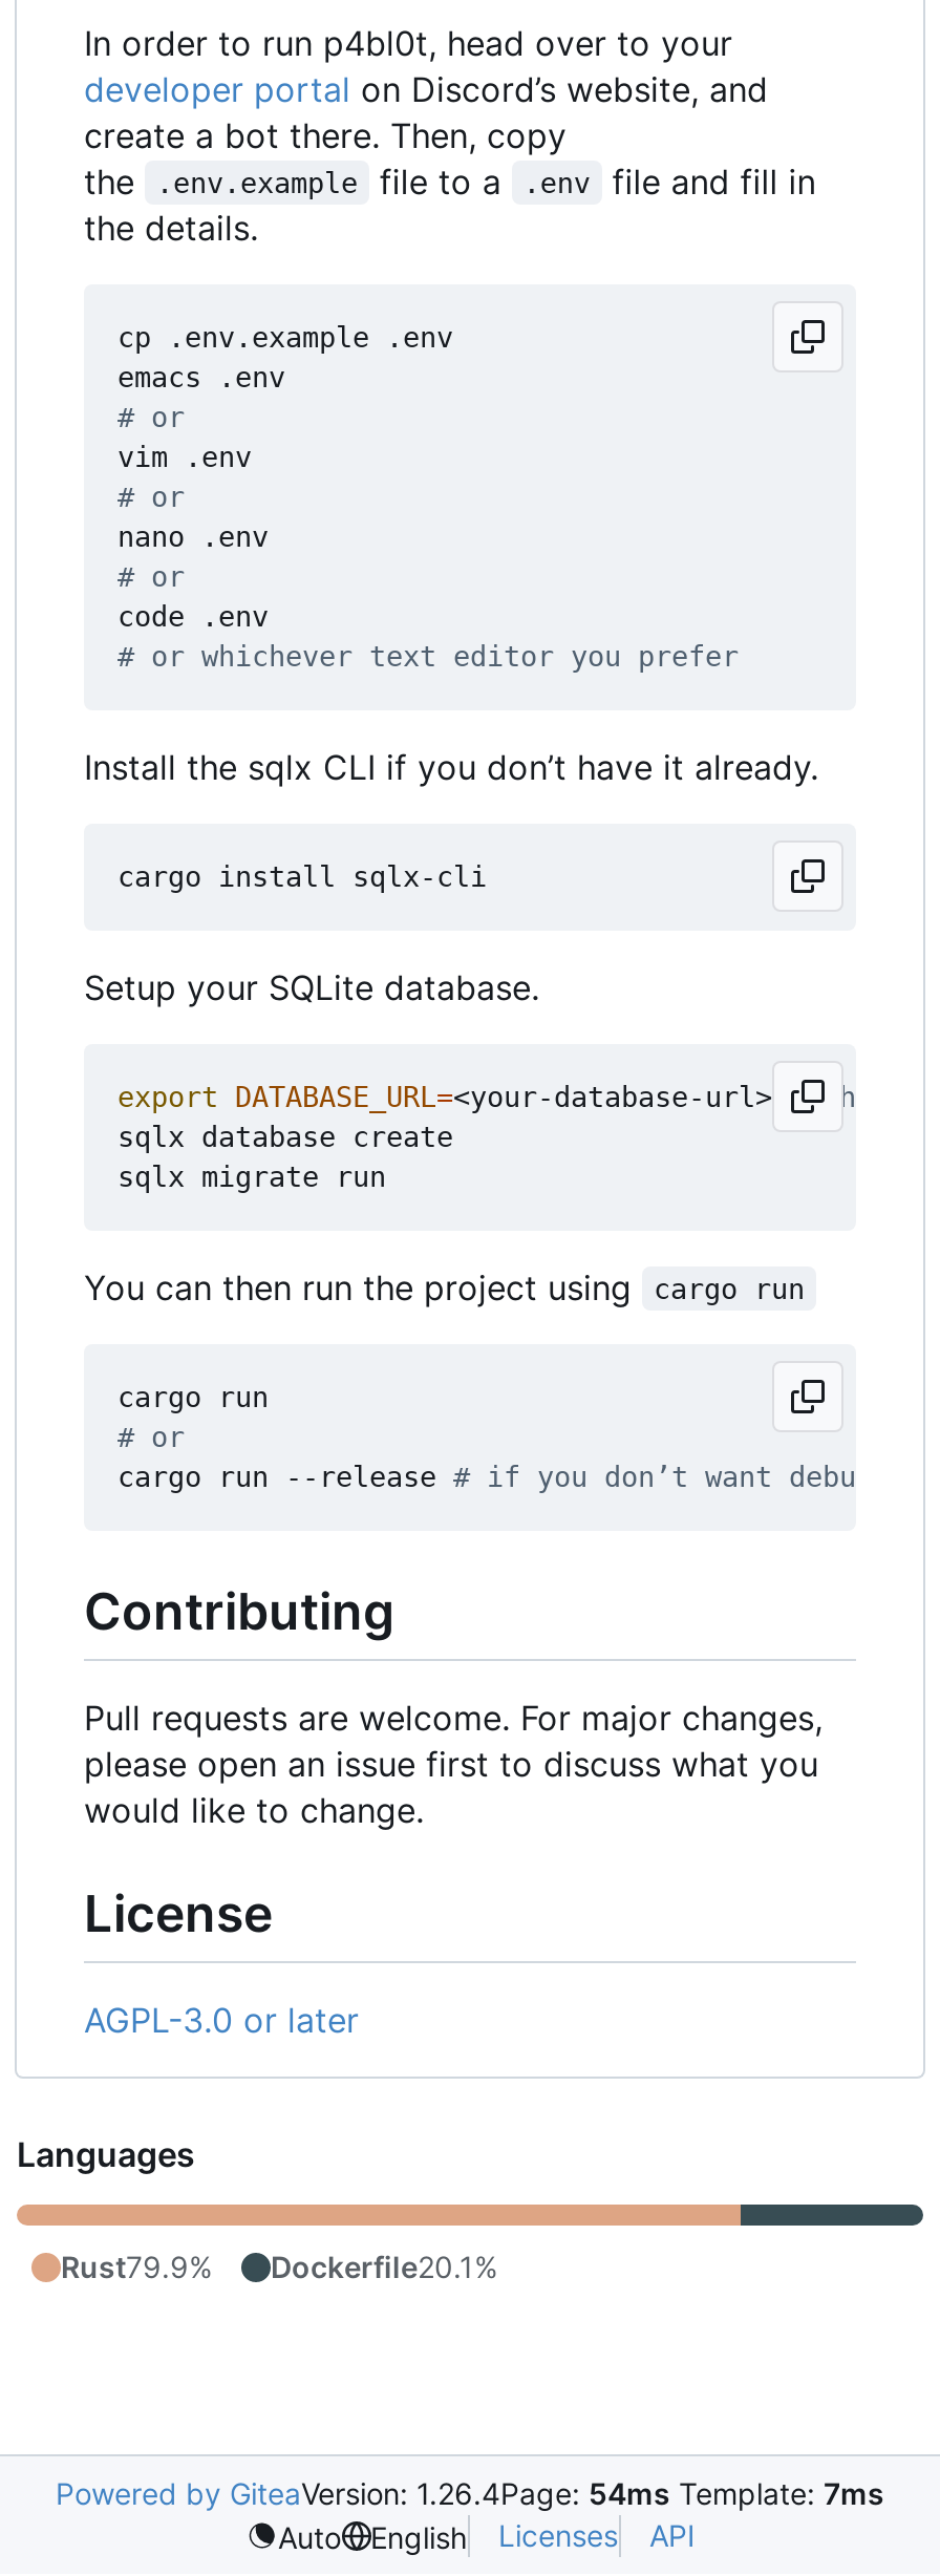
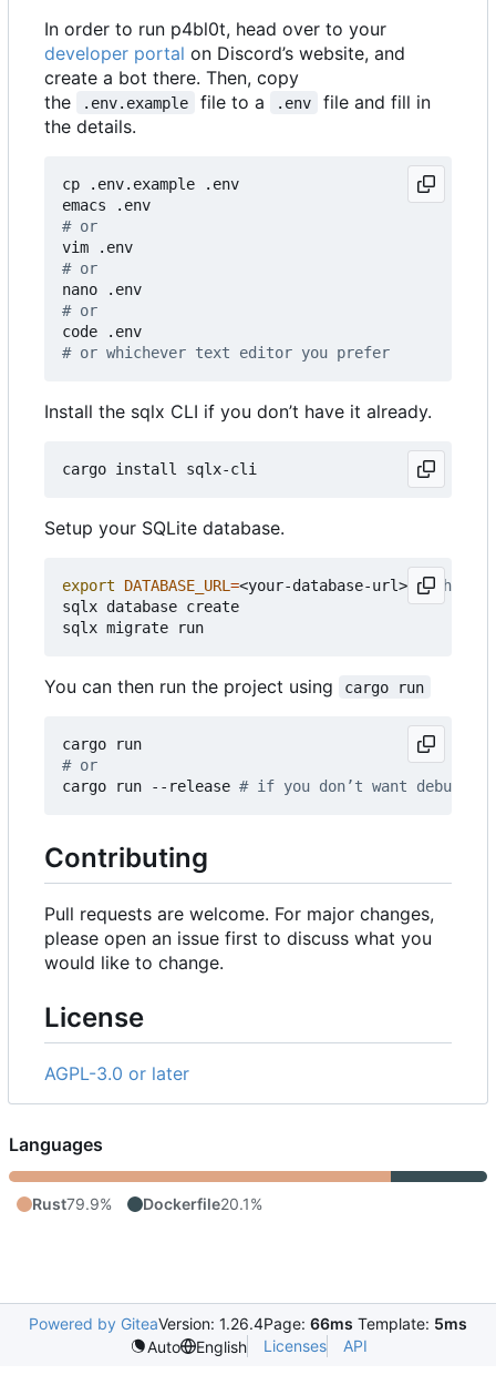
[56,2475,884,2511] Powered by GiteaVersion: 1.26.4Page: 54ms Template: 7ms -> [29,1314,467,1333] Powered by GiteaVersion: 1.26.4Page: 66ms Template: 5ms

